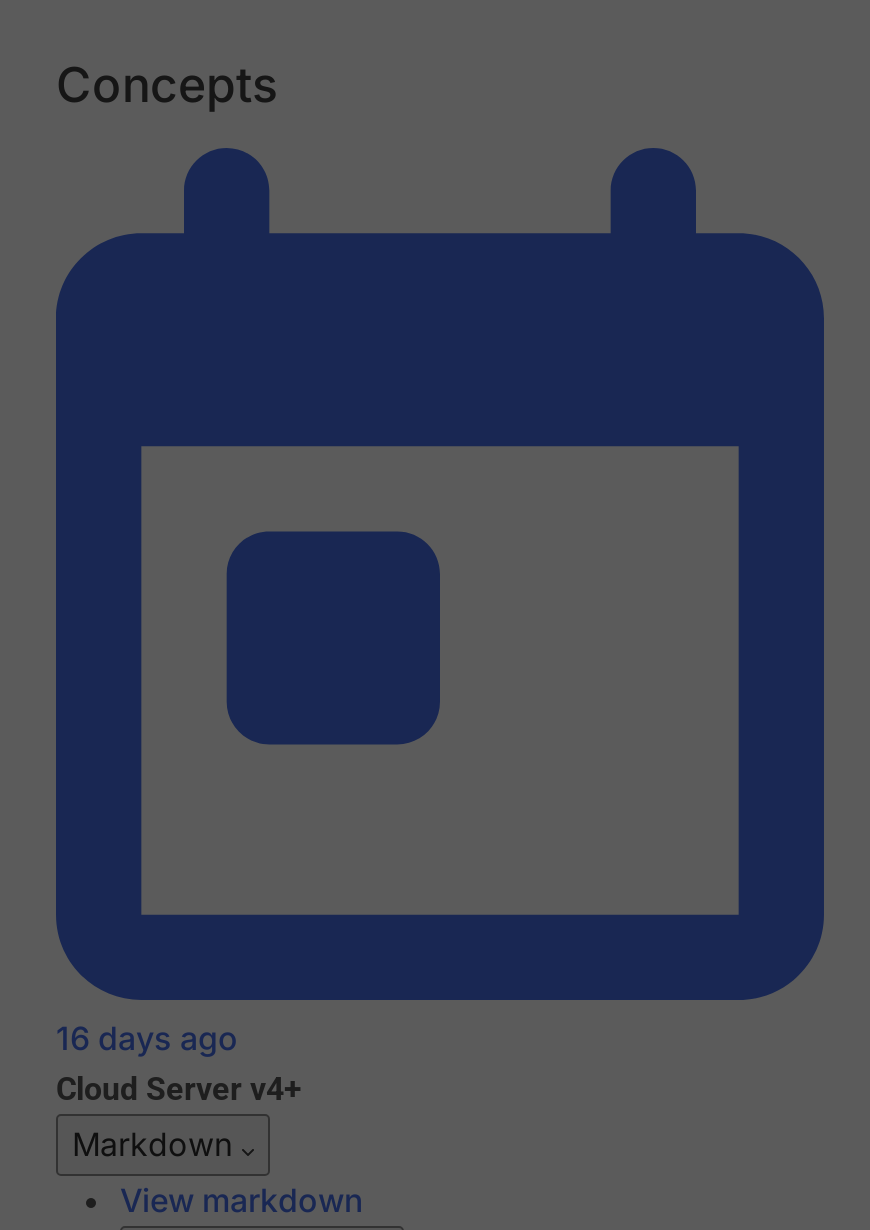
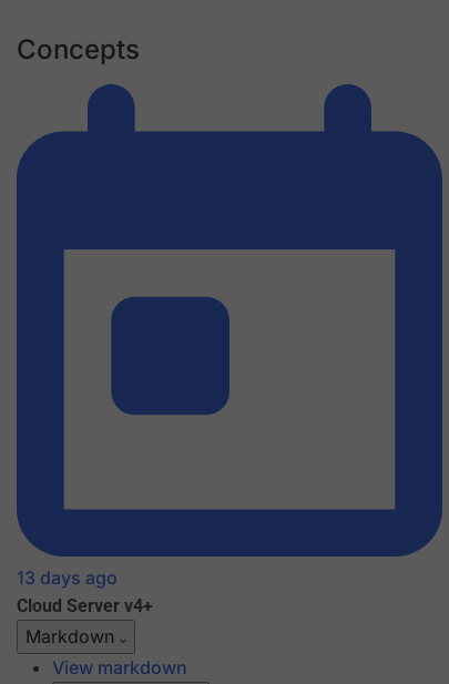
[56,1019,238,1059] 16 days ago -> [17,567,118,589] 13 days ago

